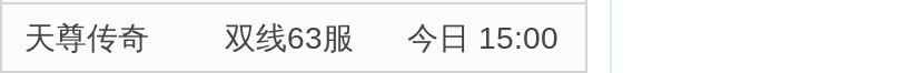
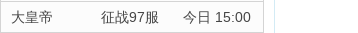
[24,20,354,55] 天尊传奇 | 双线63服 -> [11,9,159,25] 大皇帝 | 征战97服

